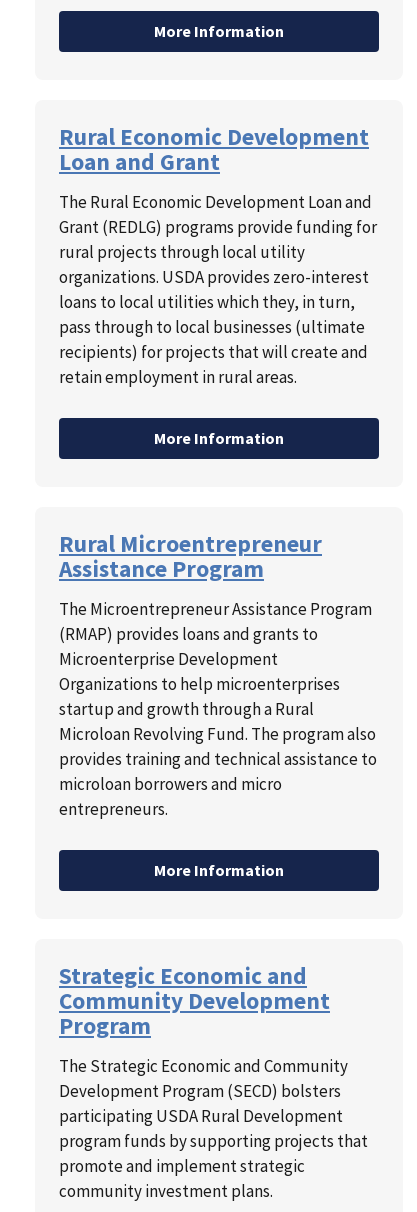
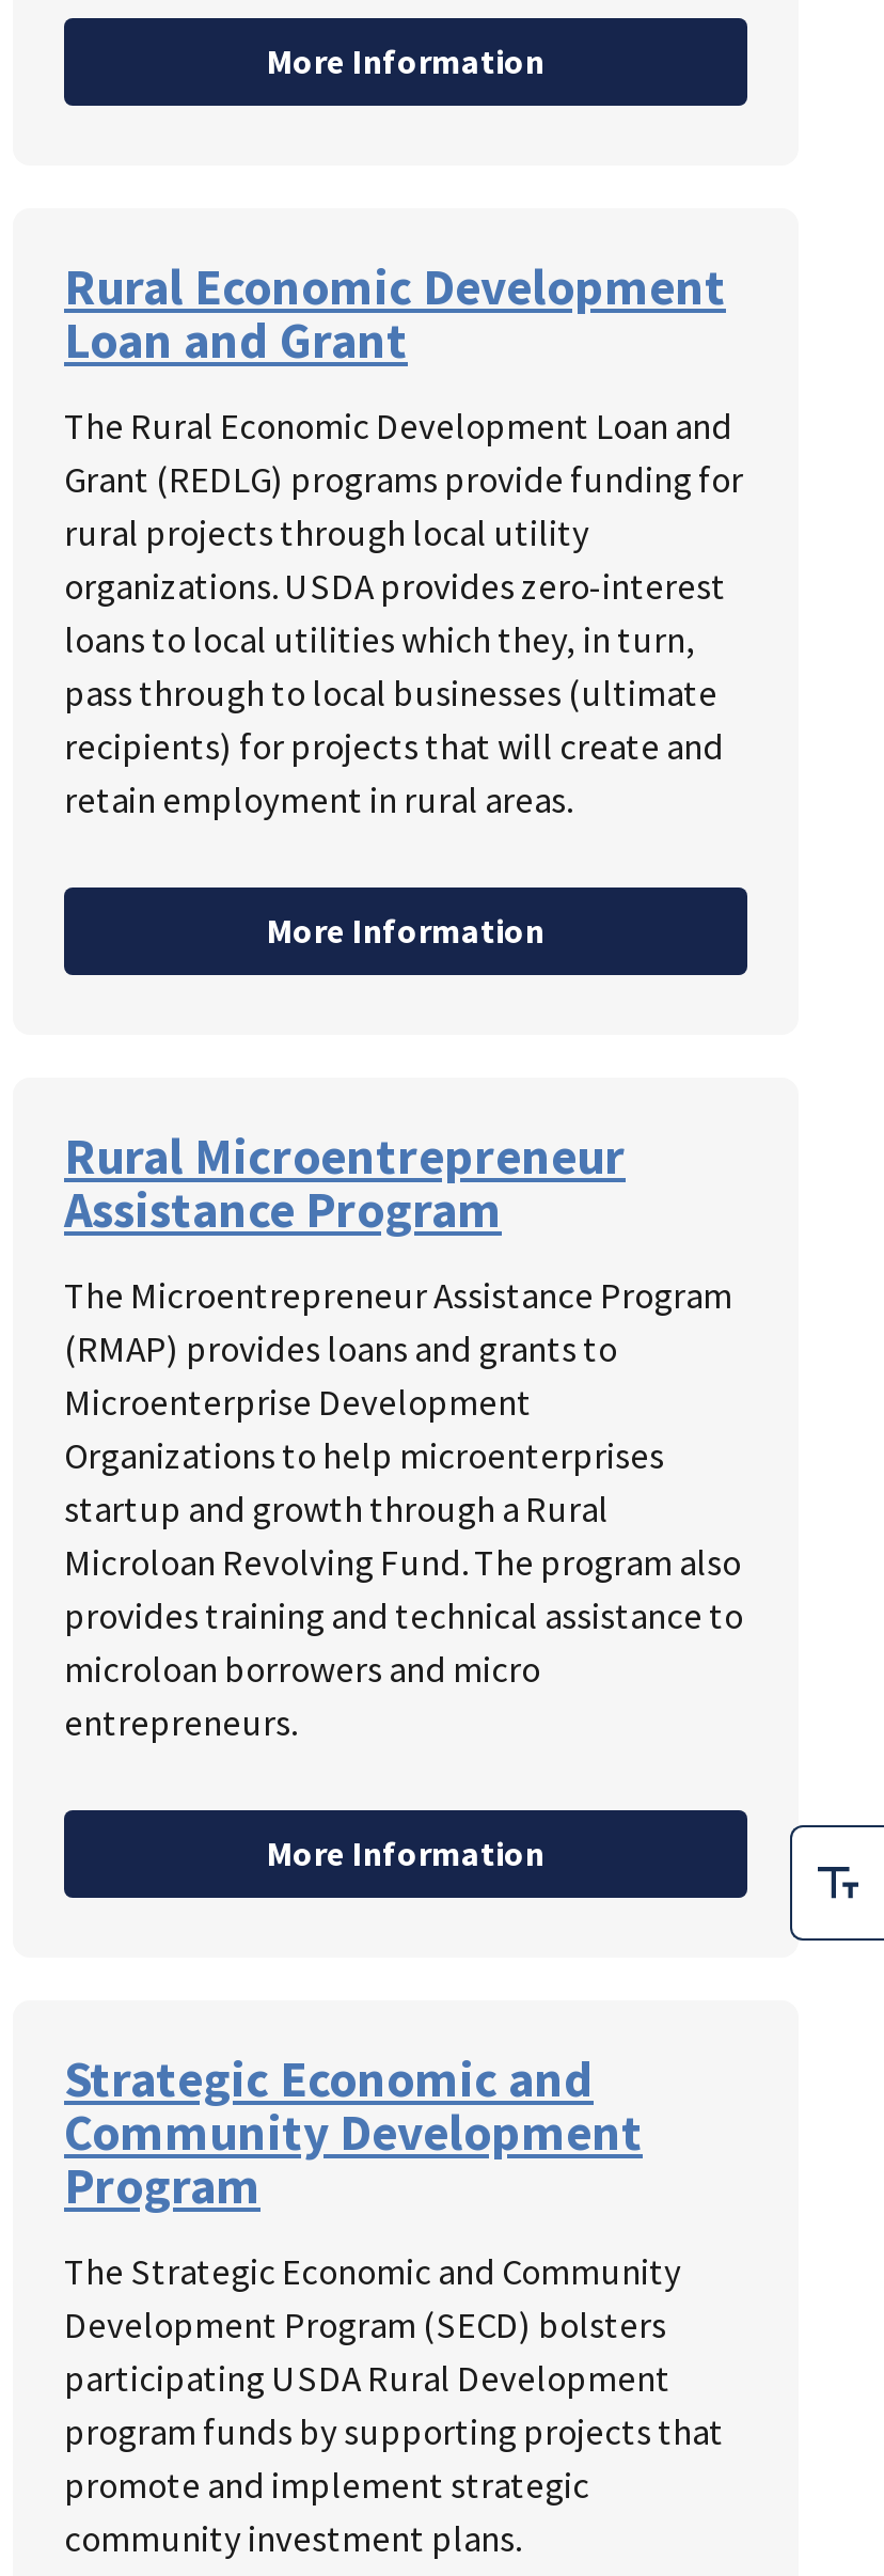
none -> [788,1823,878,1943] [image]

